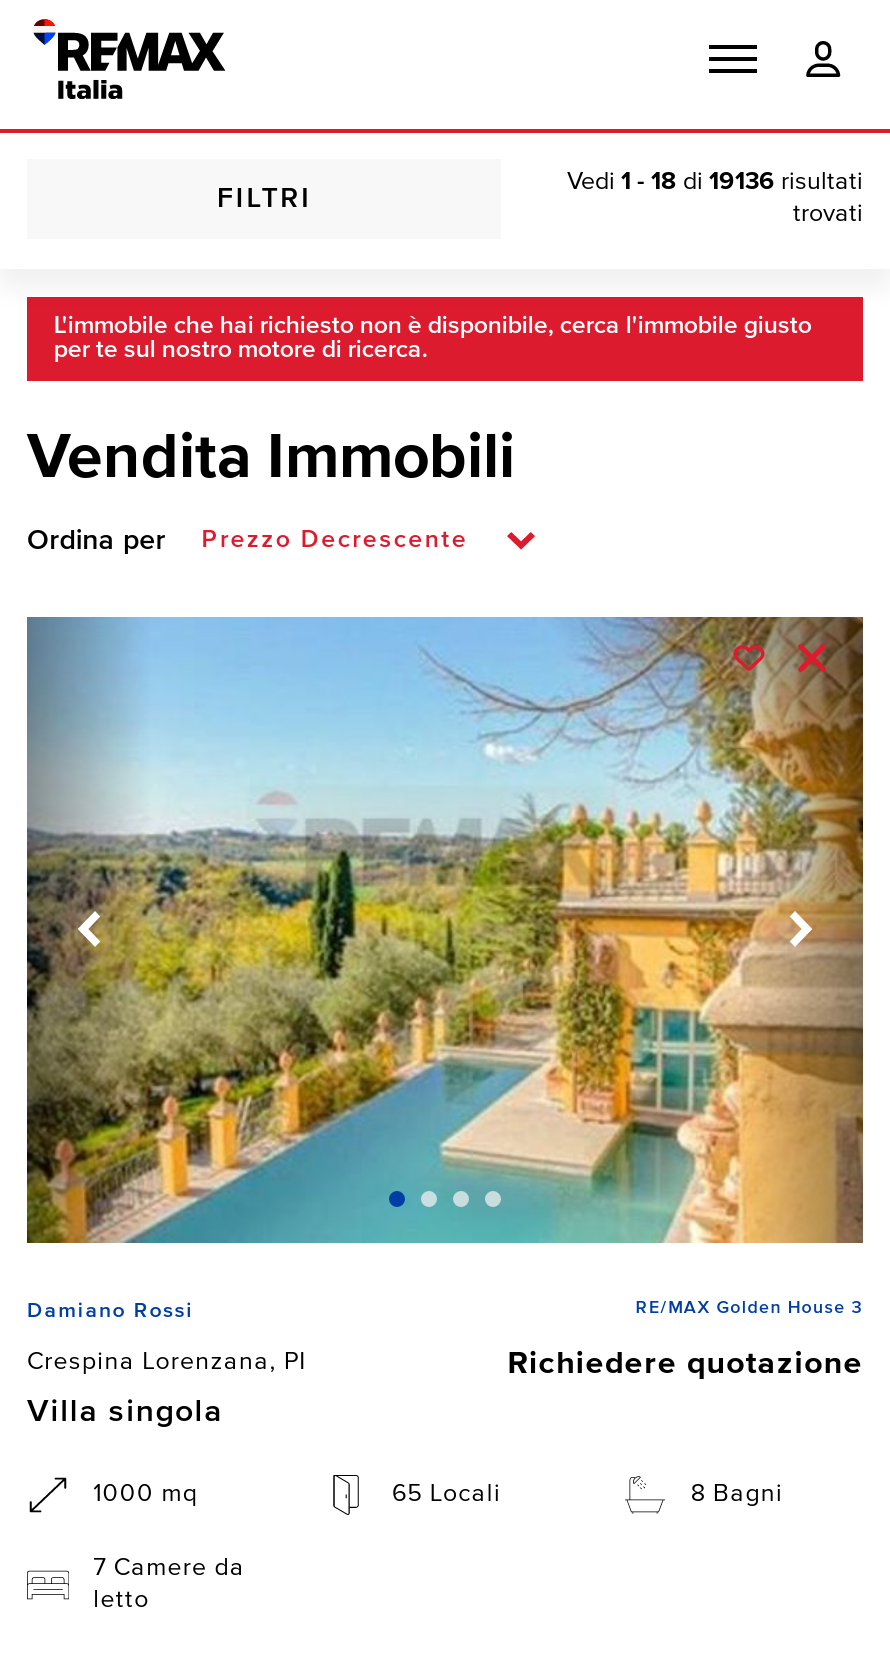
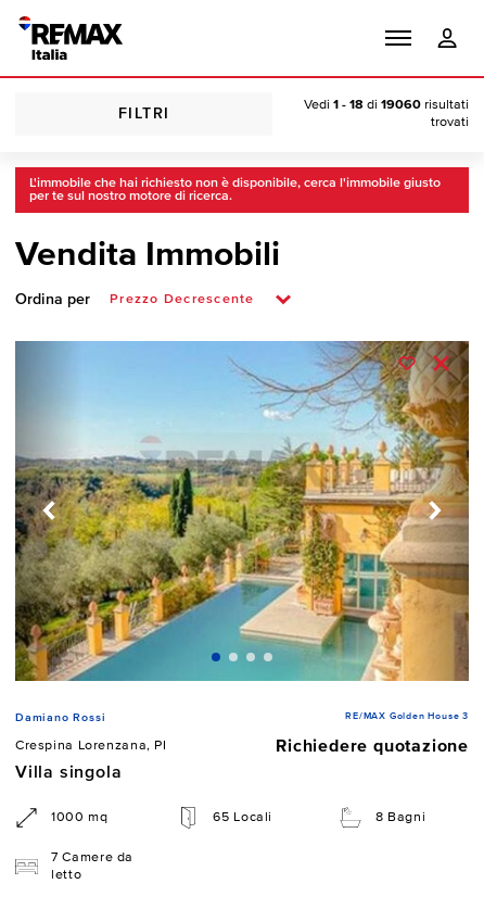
[567,169,863,195] Vedi 1 - 18 di 19136 risultati -> [304,98,469,112] Vedi 1 - 18 di 19060 risultati

